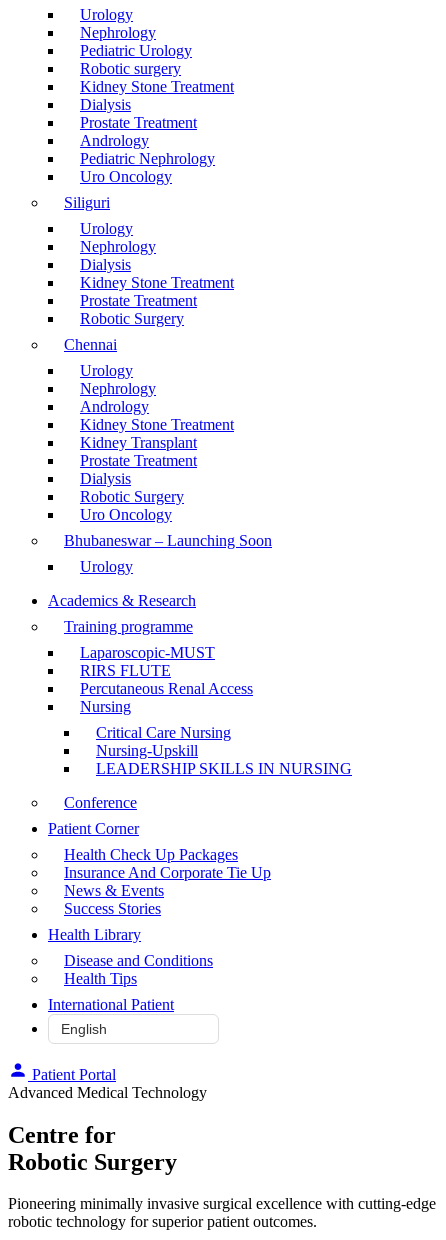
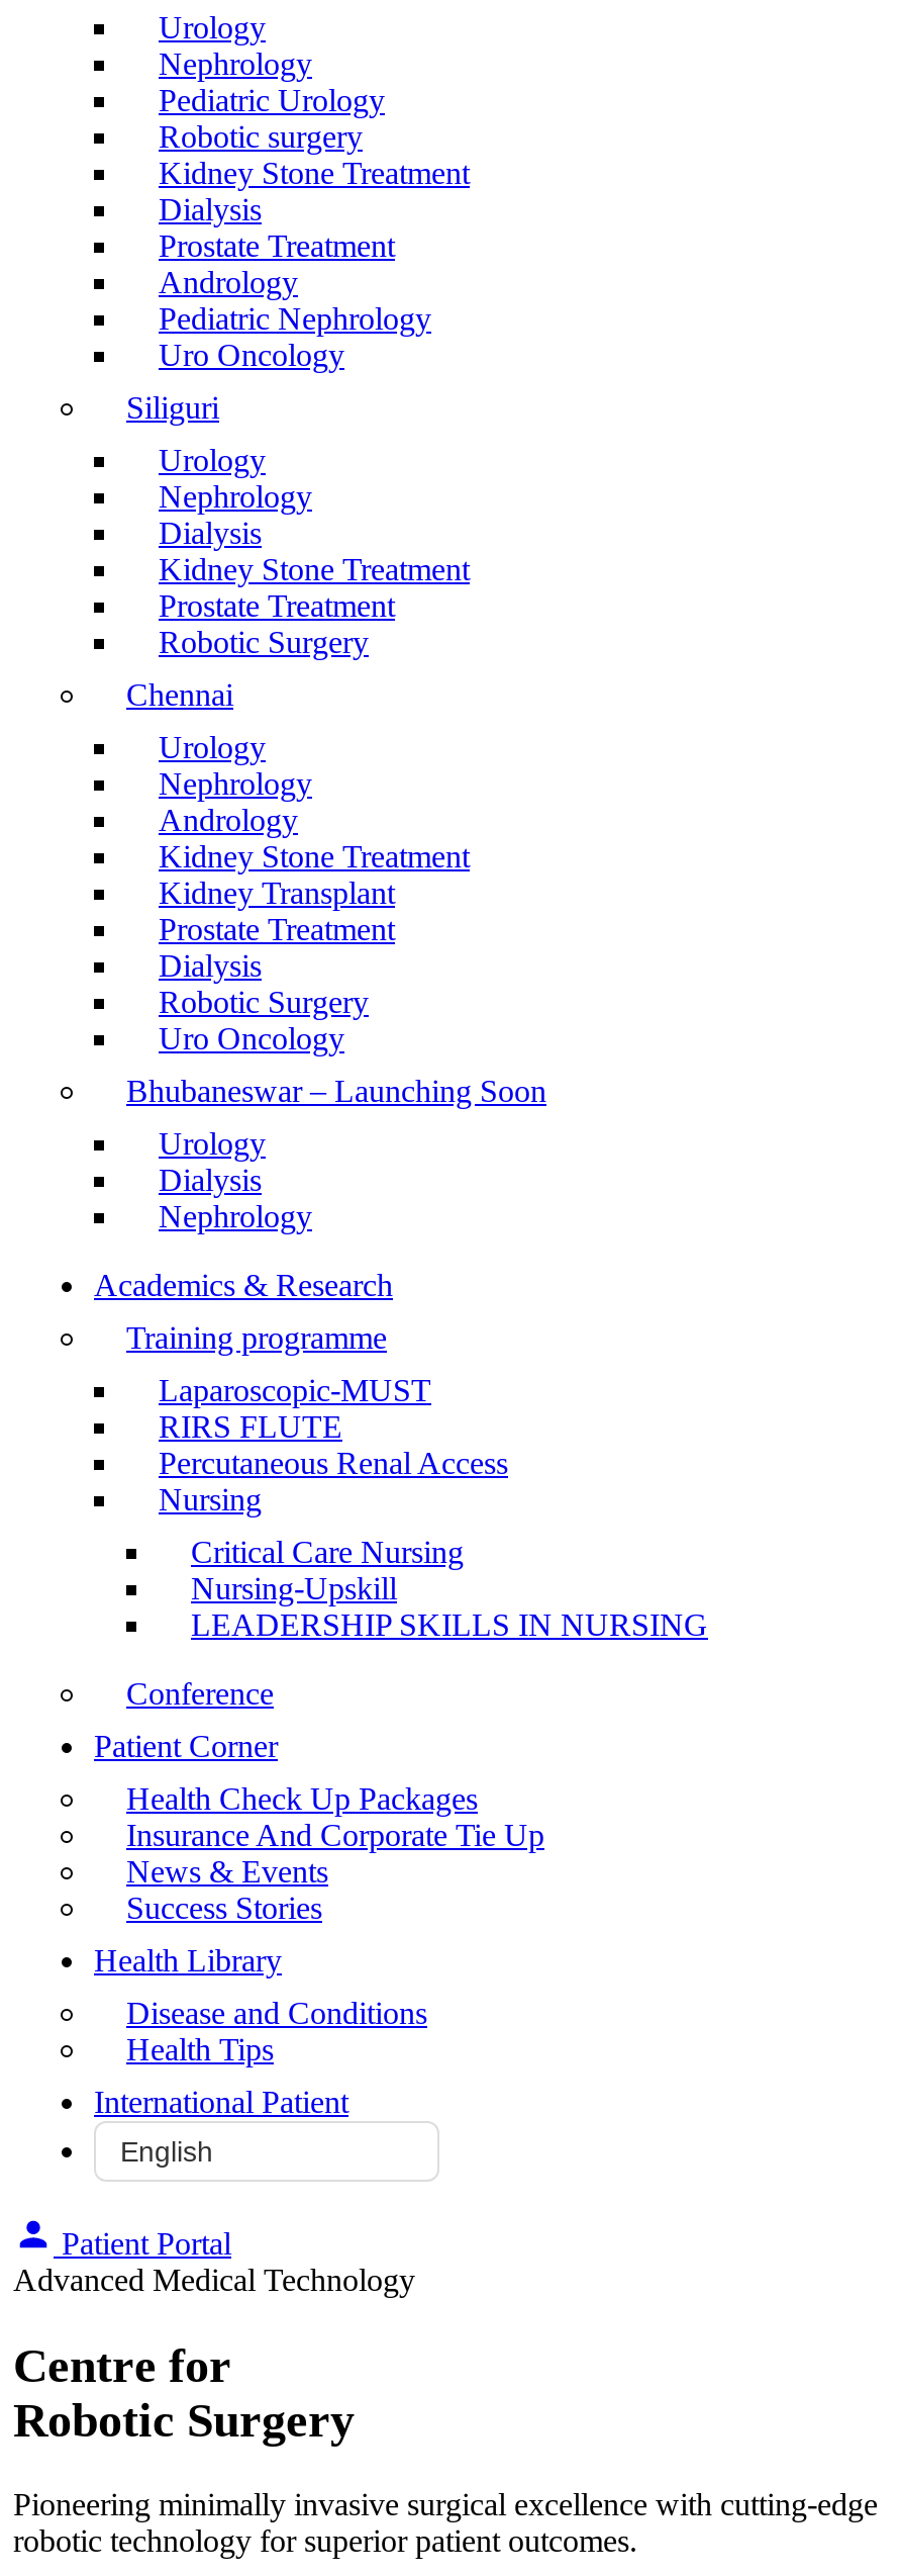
none -> [159,1162,312,1233] Dialysis | Nephrology

